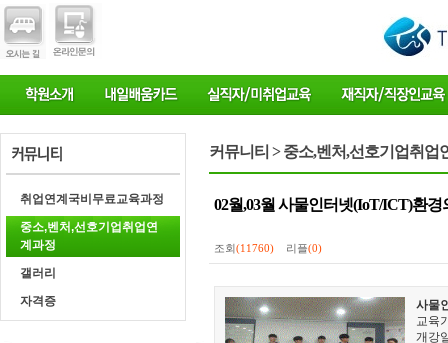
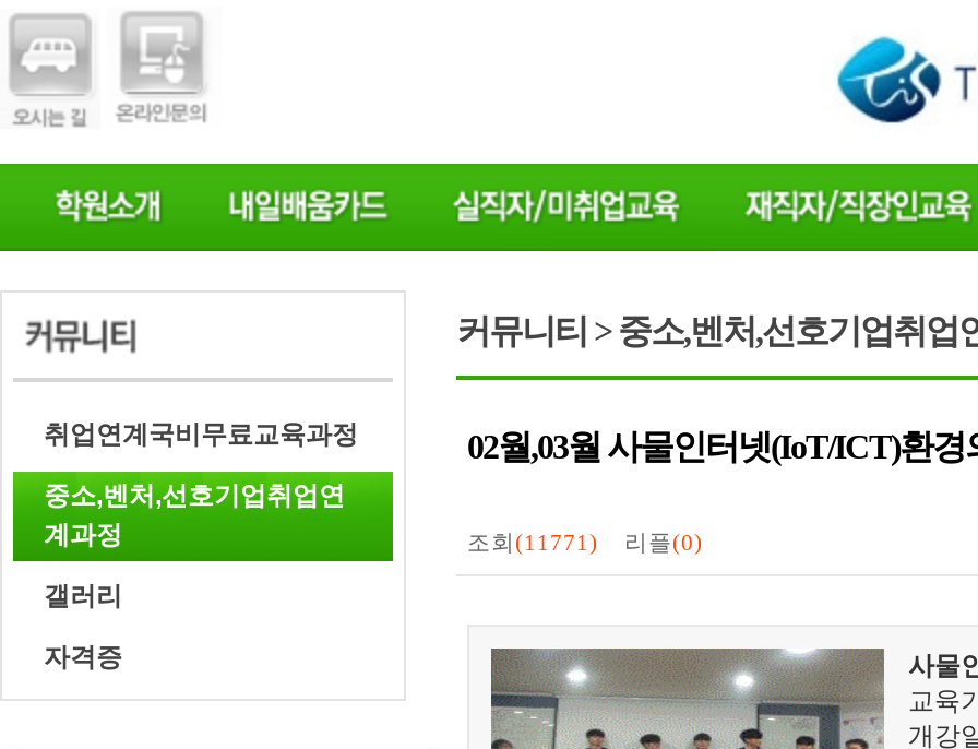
[214,243,322,254] 조회 (11760) 리플(0) -> [467,531,703,555] 조회 (11771) 리플(0)

